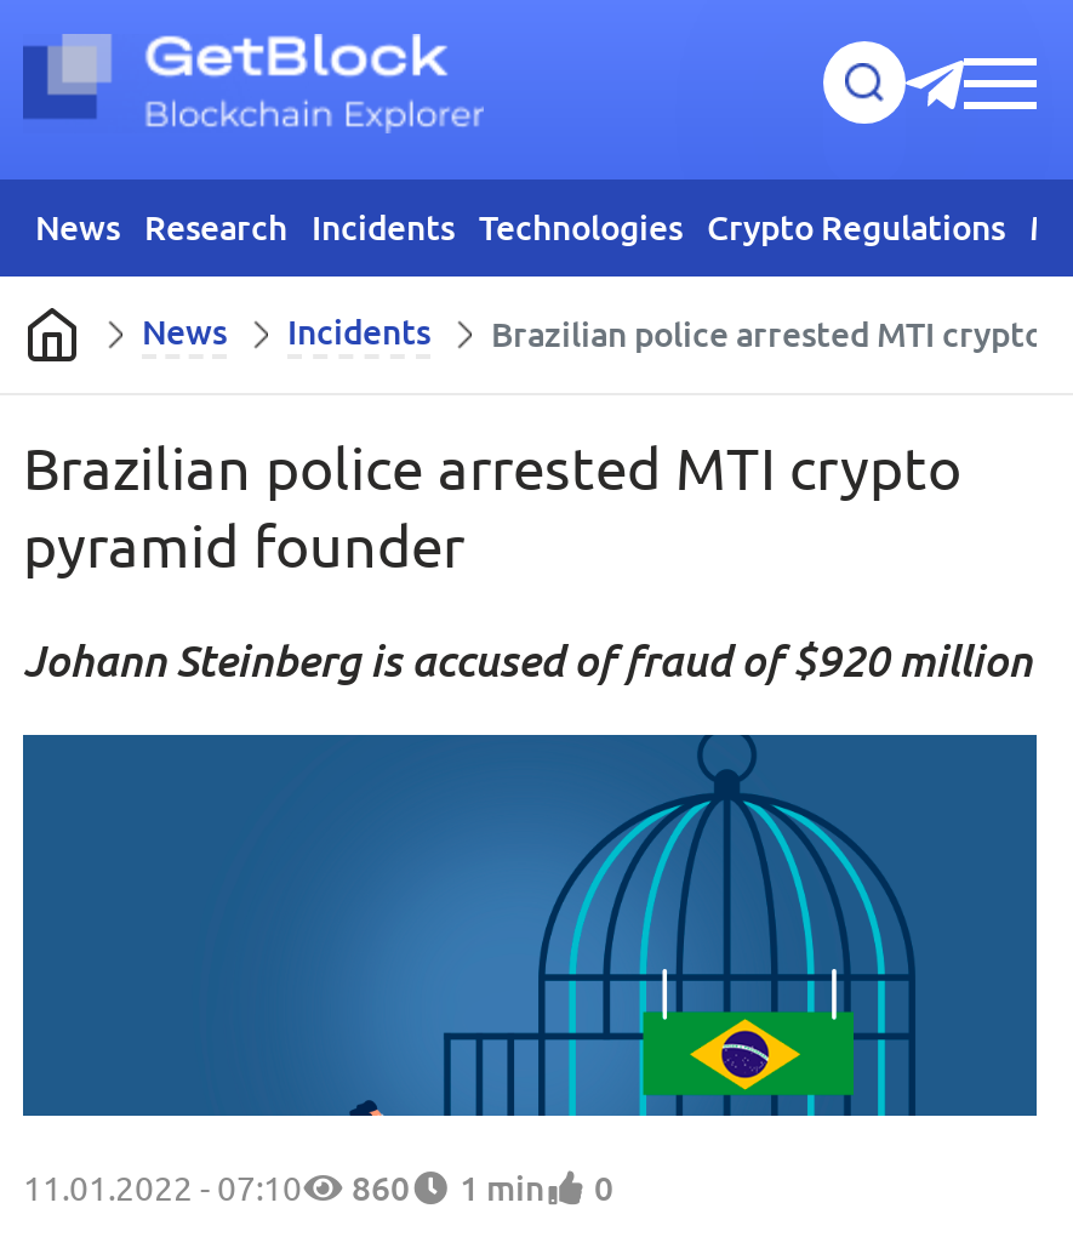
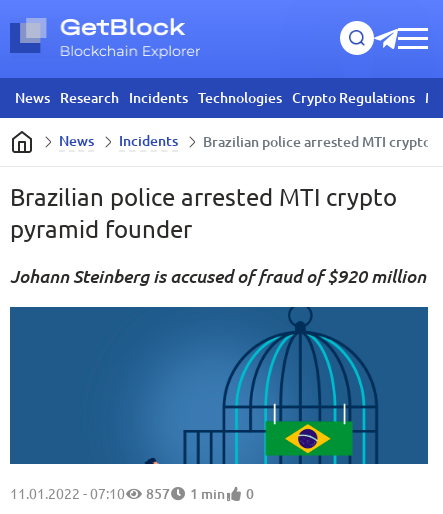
[23,1169,613,1207] 11.01.2022 - 07:10 860 1 min 0 -> [10,486,253,502] 11.01.2022 - 07:10 857 1 min 0

